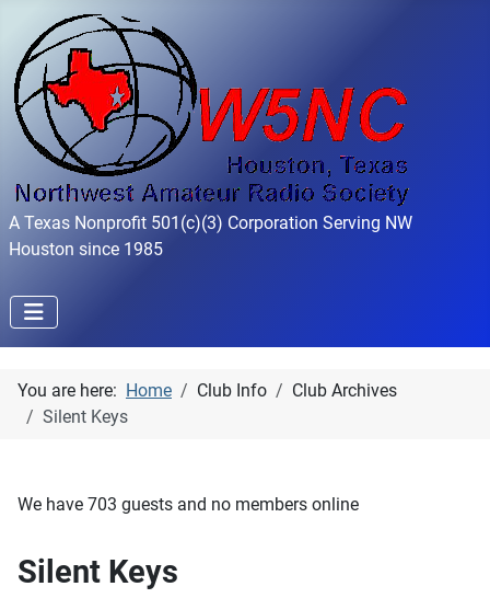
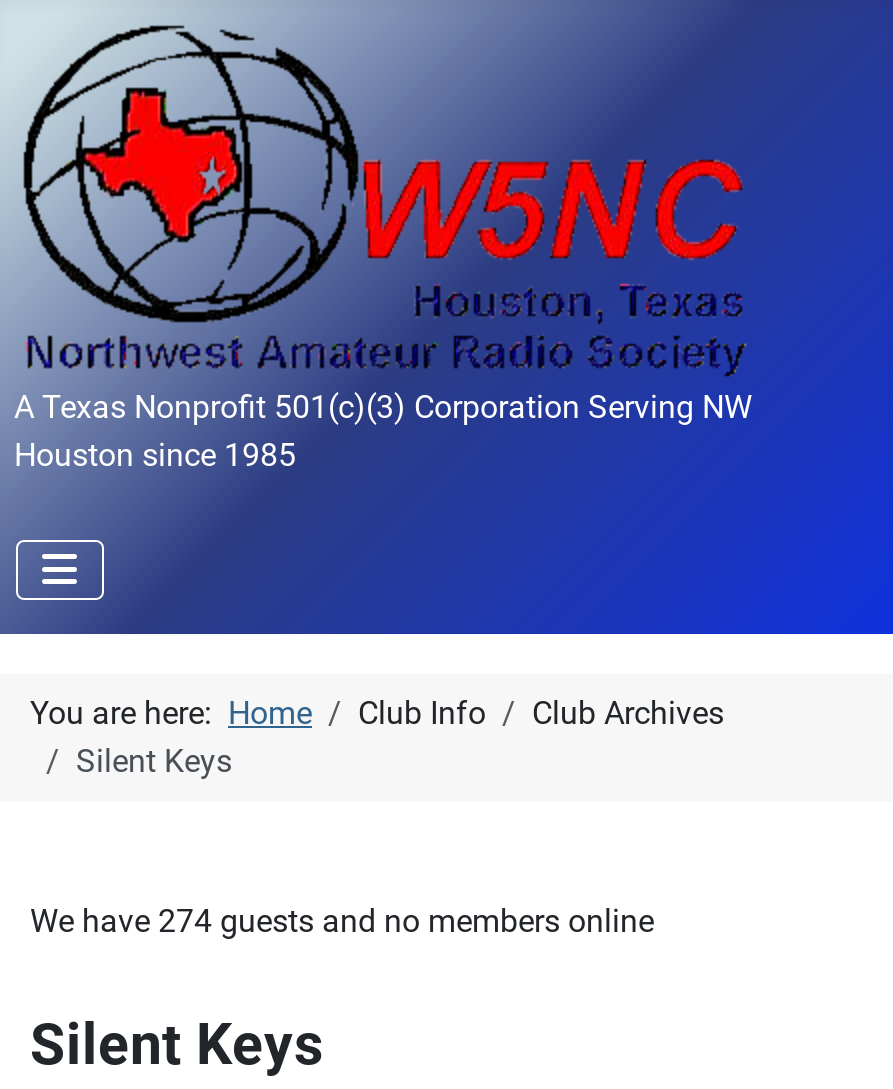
[17,494,359,515] We have 703 guests and no members online -> [30,902,654,940] We have 274 guests and no members online

